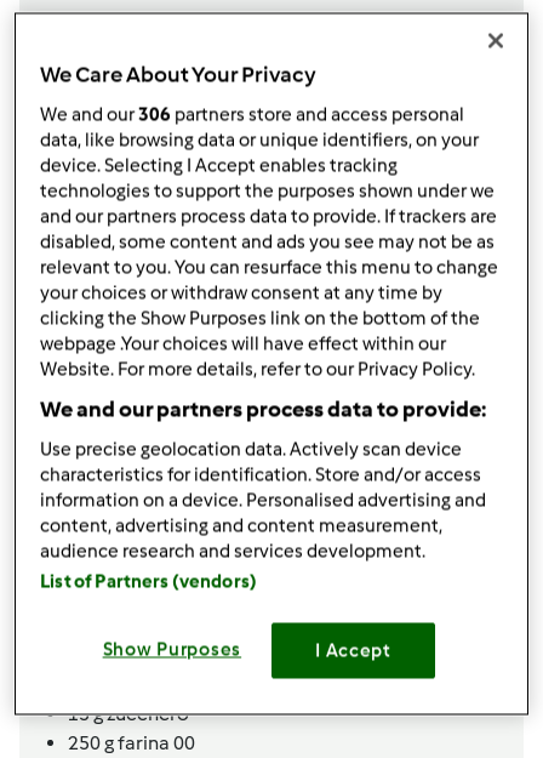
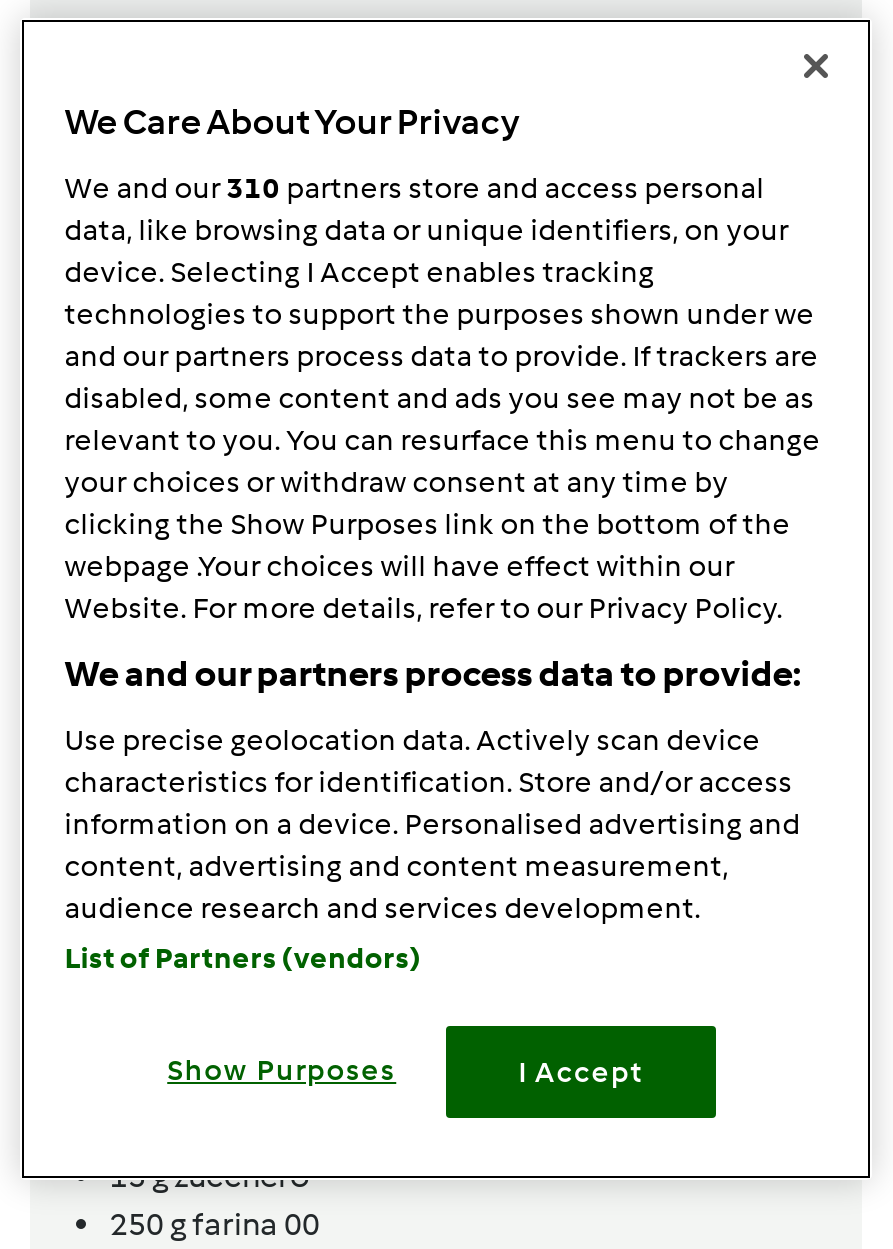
[40,103,464,125] We and our306 partners store and access personal -> [64,169,764,205] We and our310 partners store and access personal

